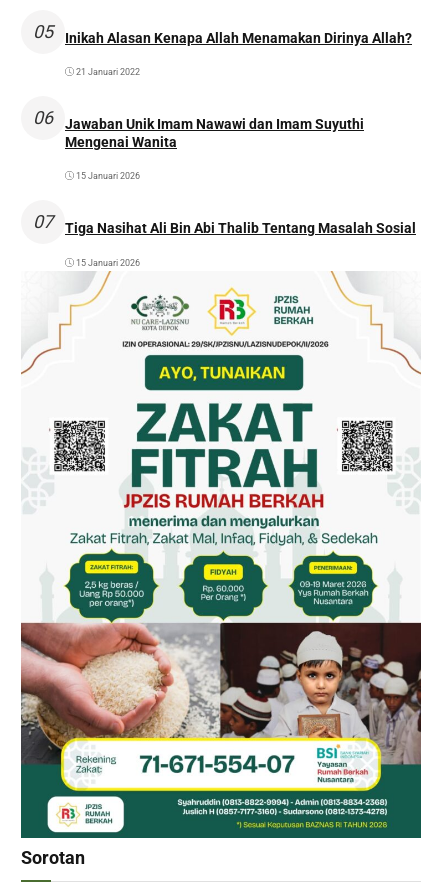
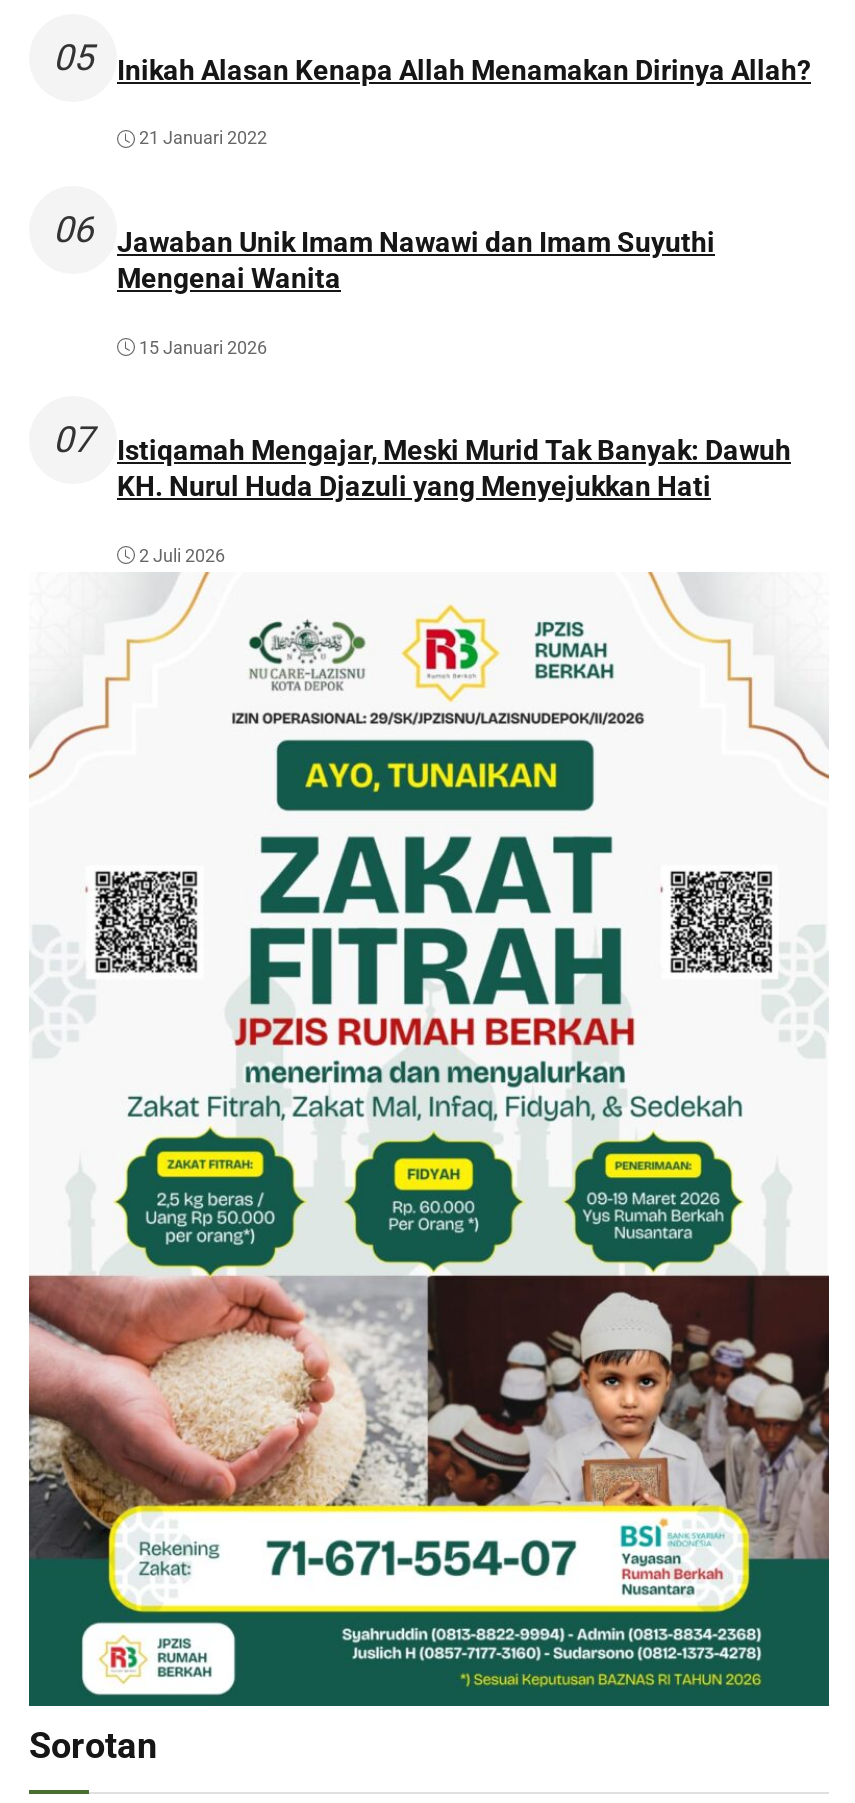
[65,220,416,236] Tiga Nasihat Ali Bin Abi Thalib Tentang Masalah Sosial -> [117,435,791,503] Istiqamah Mengajar, Meski Murid Tak Banyak: Dawuh | KH. Nurul Huda Djazuli yang Menyejukkan Hati
[76,258,140,268] 15 Januari 2026 -> [139,546,225,566] 2 Juli 2026

